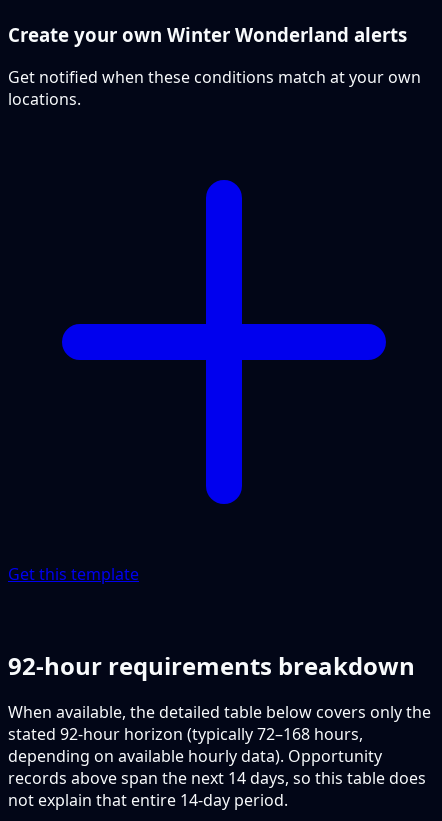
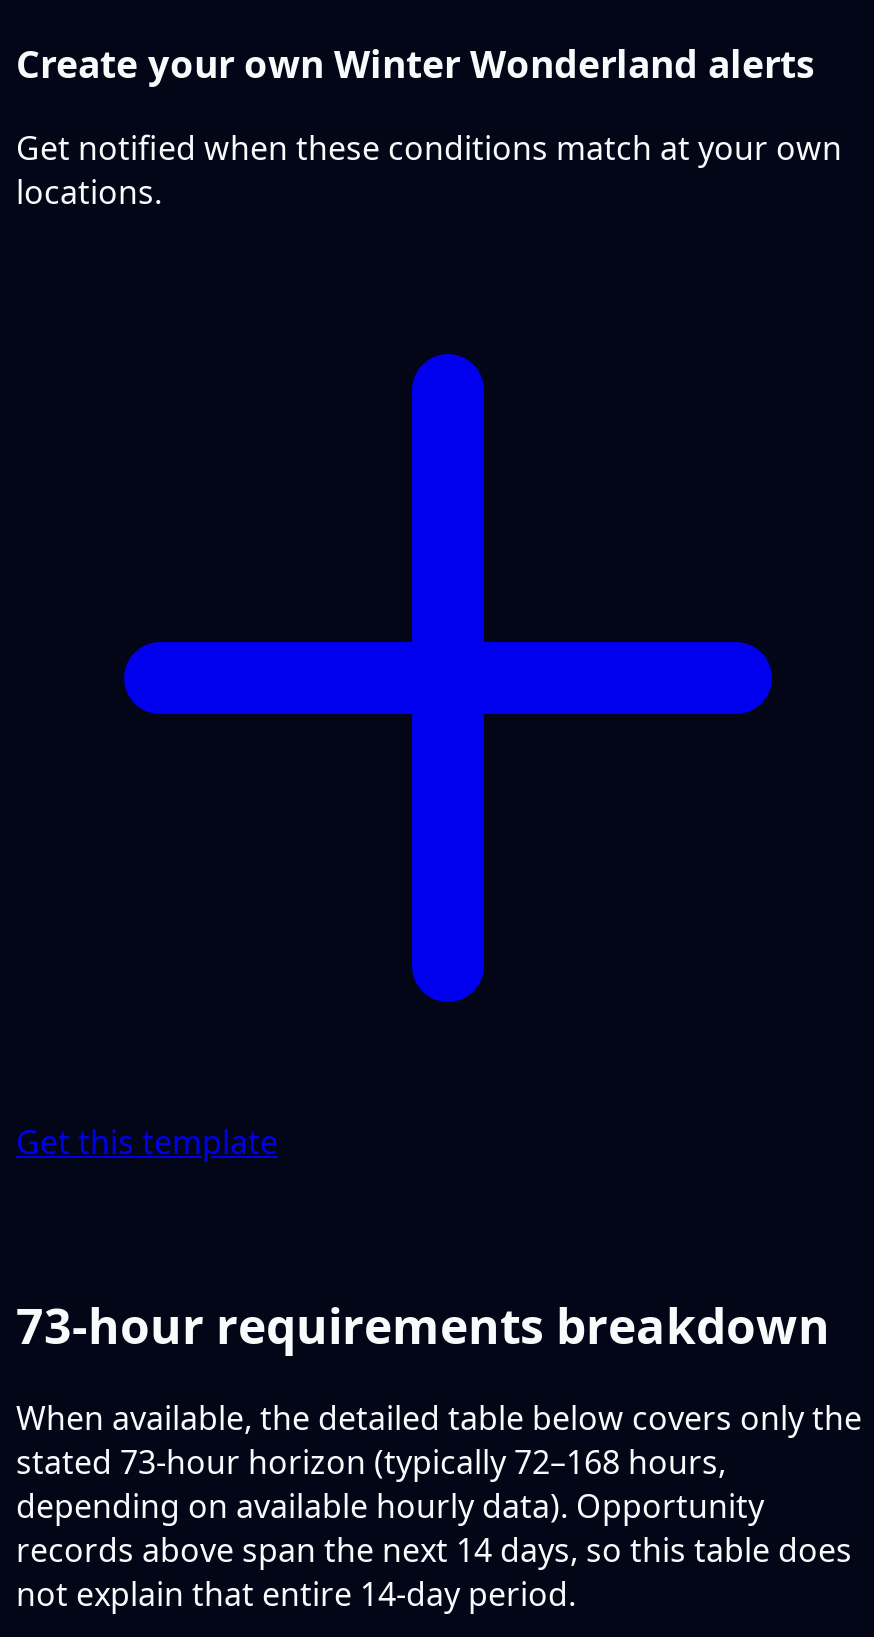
[8,649,415,682] 92-hour requirements breakdown -> [16,1291,830,1357] 73-hour requirements breakdown
[8,723,363,745] stated 92-hour horizon (typically 72–168 hours, -> [16,1441,726,1485] stated 73-hour horizon (typically 72–168 hours,

